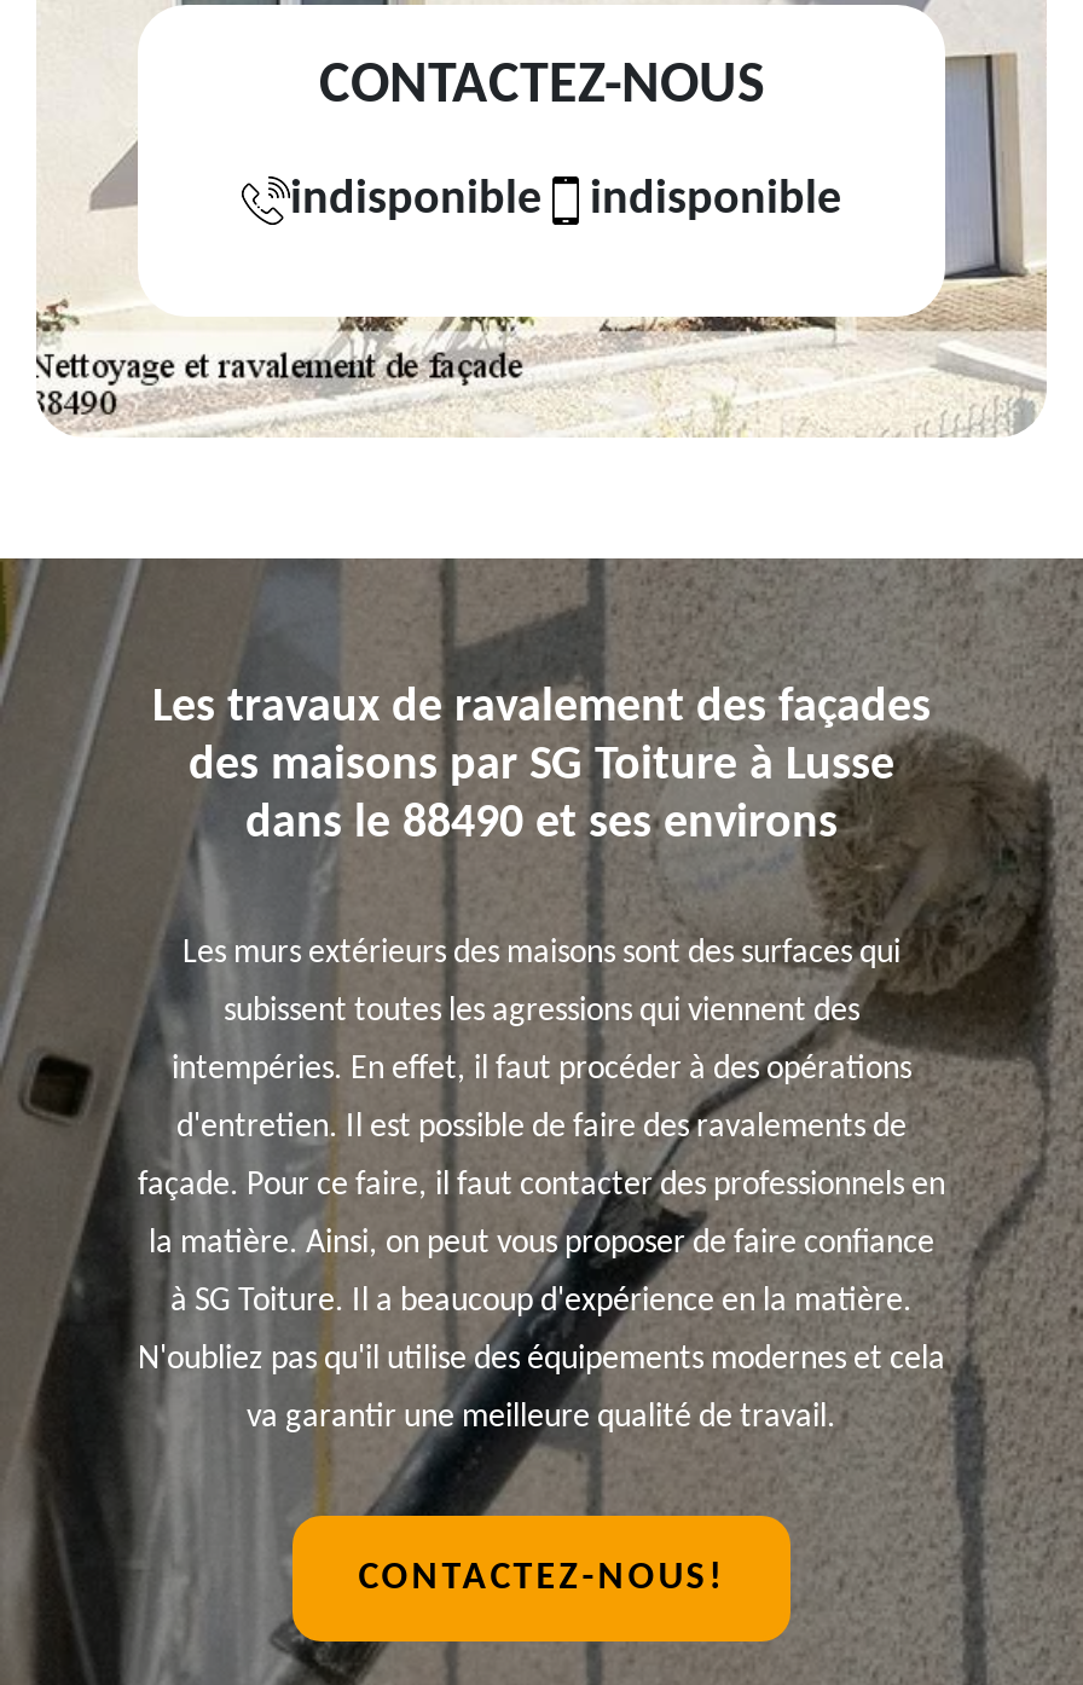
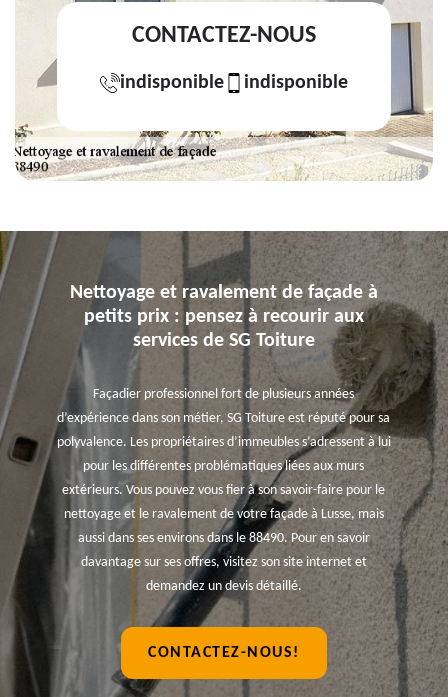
[152,684,931,849] Les travaux de ravalement des façades | des maisons par SG Toiture à Lusse | dans le 88490 et ses environs -> [70,283,378,351] Nettoyage et ravalement de façade à | petits prix : pensez à recourir aux | services de SG Toiture
[183,936,900,972] Les murs extérieurs des maisons sont des surfaces qui -> [93,387,354,402] Façadier professionnel fort de plusieurs années
[224,994,859,1030] subissent toutes les agressions qui viennent des -> [57,411,390,426] d’expérience dans son métier, SG Toiture est réputé pour sa
[172,1052,911,1088] intempéries. En effet, il faut procéder à des opérations -> [57,435,391,450] polyvalence. Les propriétaires d’immeubles s’adressent à lui
[176,1110,907,1146] d'entretien. Il est possible de faire des ravalements de -> [83,459,364,474] pour les différentes problématiques liées aux murs
[138,1168,945,1204] façade. Pour ce faire, il faut contacter des professionnels en -> [62,483,385,498] extérieurs. Vous pouvez vous fier à son savoir-faire pour le
[149,1226,934,1262] la matière. Ainsi, on peut vous proposer de faire confiance -> [64,507,384,522] nettoyage et le ravalement de votre façade à Lusse, mais
[170,1284,913,1320] à SG Toiture. Il a beaucoup d'expérience en la matière. -> [78,531,370,546] aussi dans ses environs dans le 88490. Pour en savoir
[138,1342,945,1378] N'oubliez pas qu'il utilise des équipements modernes et cela -> [81,555,367,570] davantage sur ses offres, visitez son site internet et
[247,1400,836,1436] va garantir une meilleure qualité de travail. -> [146,579,302,594] demandez un devis détaillé.

